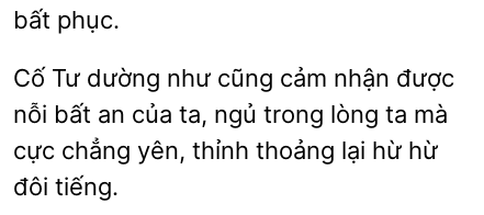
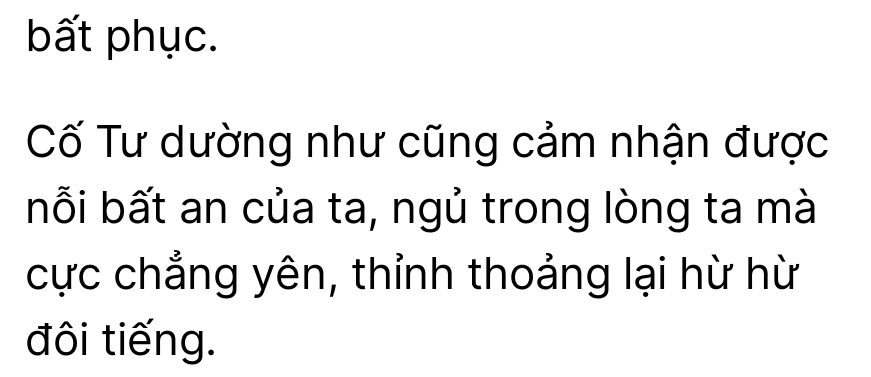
[13,64,454,165] Cố Tư dường như cũng cảm nhận được | nỗi bất an của | ngủ trong lòng ta | cực chẳng yên, thỉnh | lại hừ hừ -> [25,115,829,299] Cố Tư dường | cũng cảm nhận được | nỗi bất an của ta, ngủ trong lòng ta mà | chẳng yên, | thoảng lại hừ hừ

